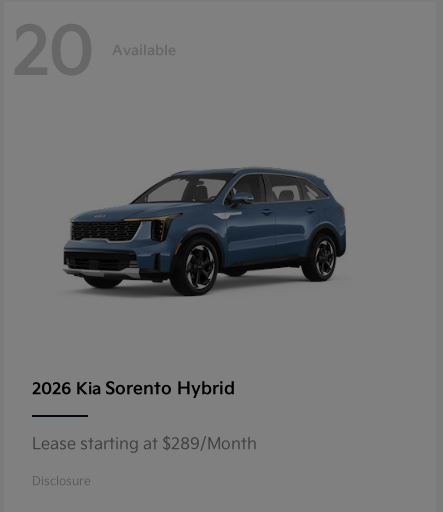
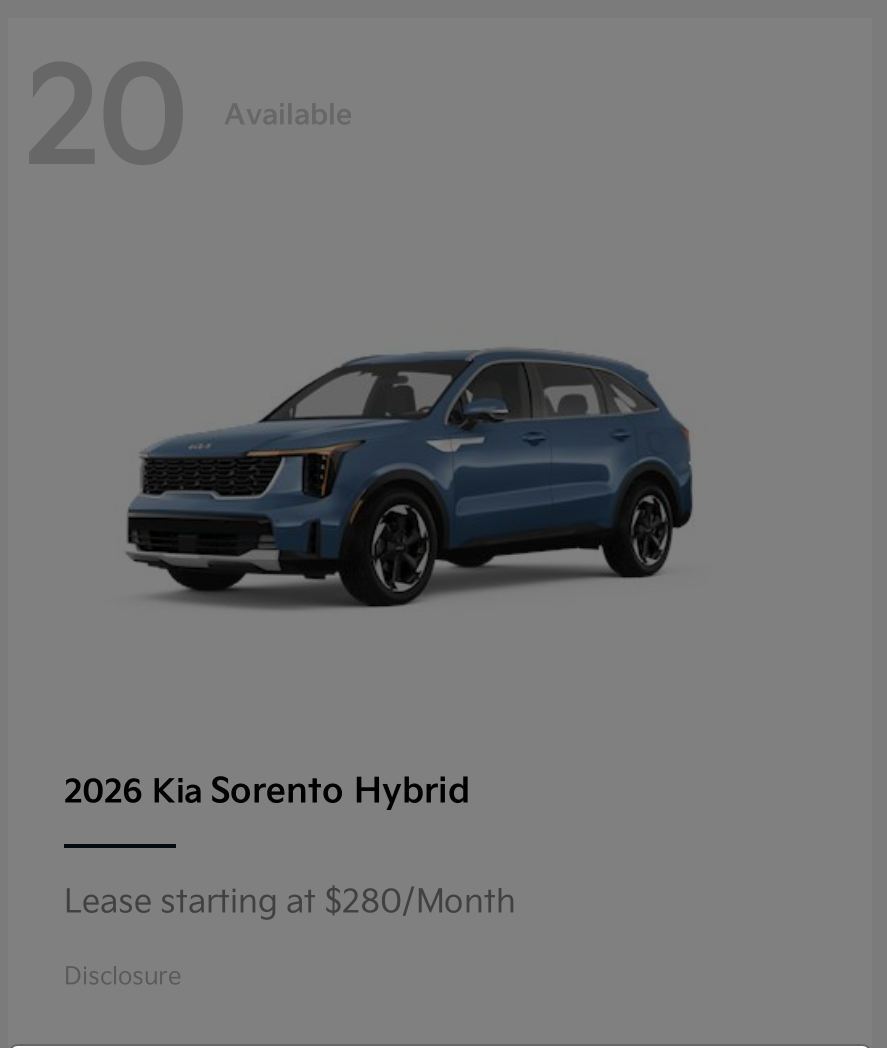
[32,435,257,454] Lease starting at $289/Month -> [64,884,516,922] Lease starting at $280/Month

